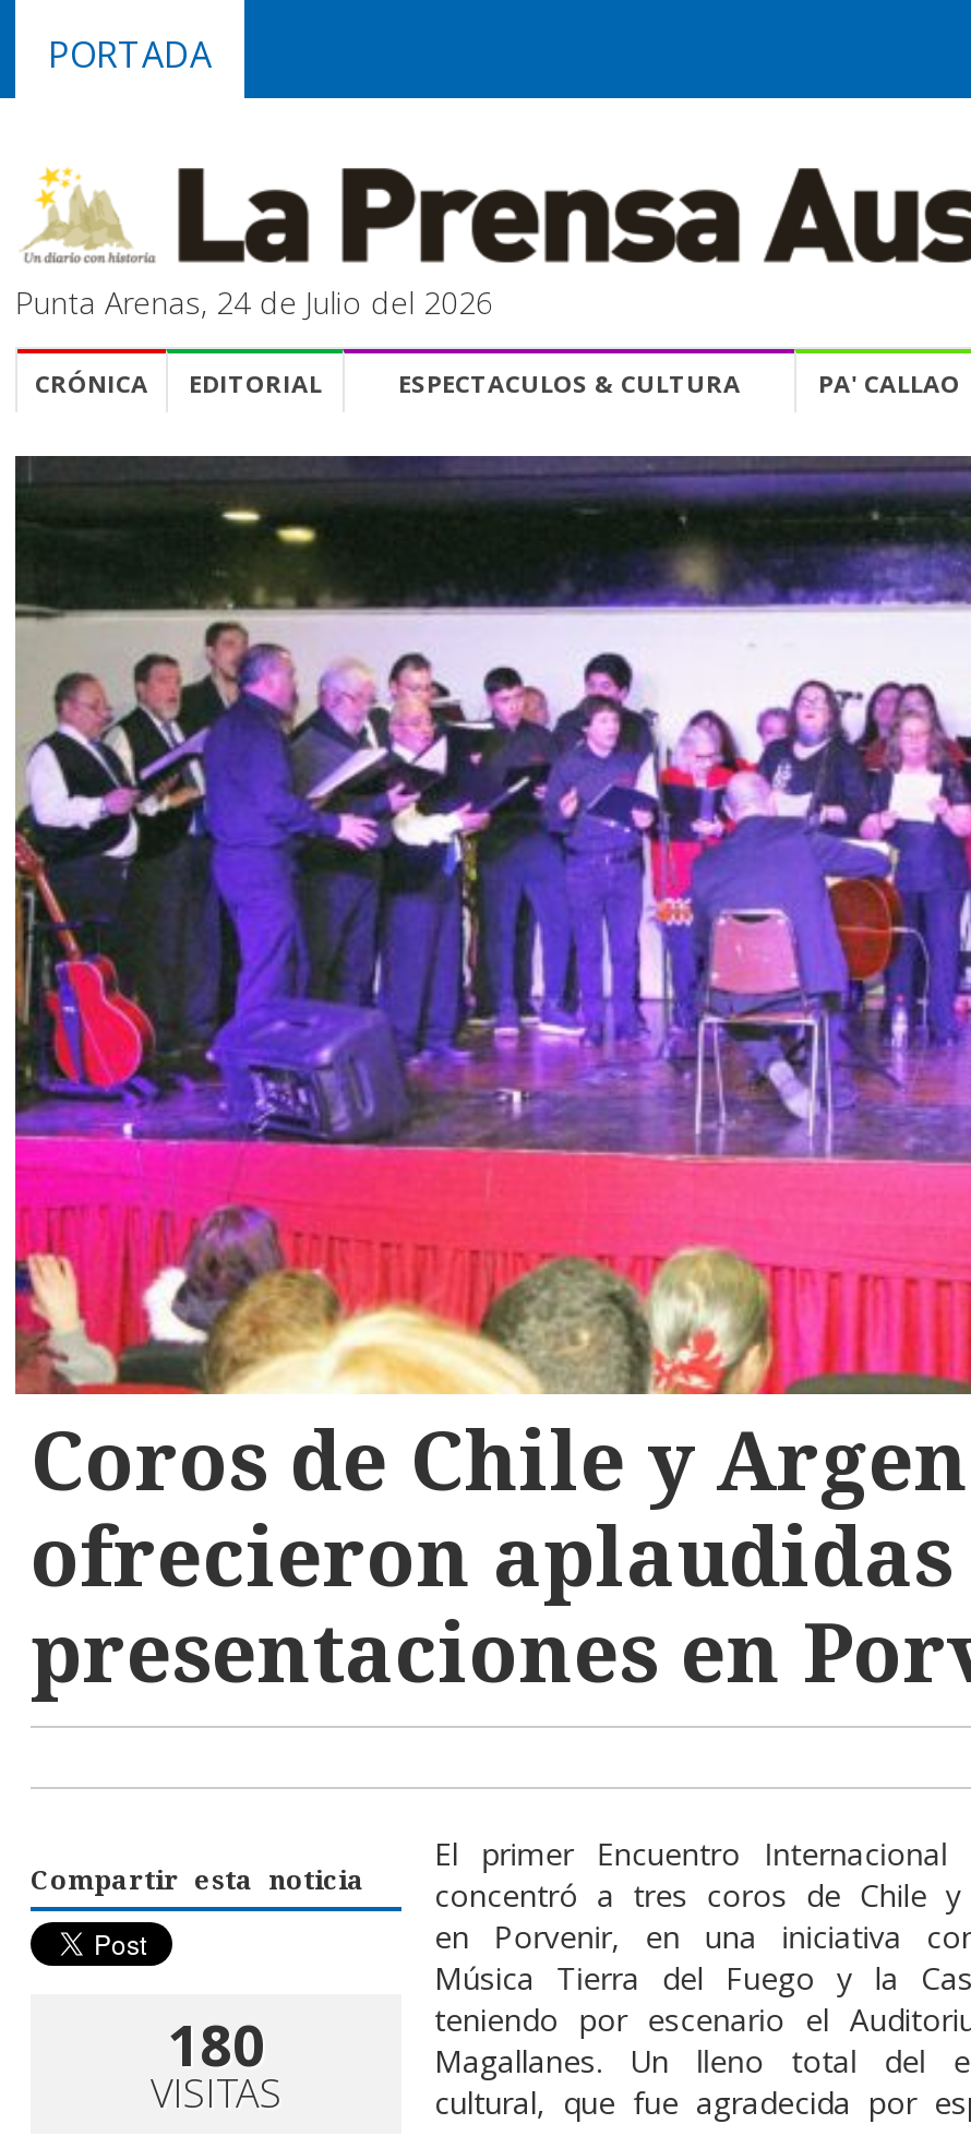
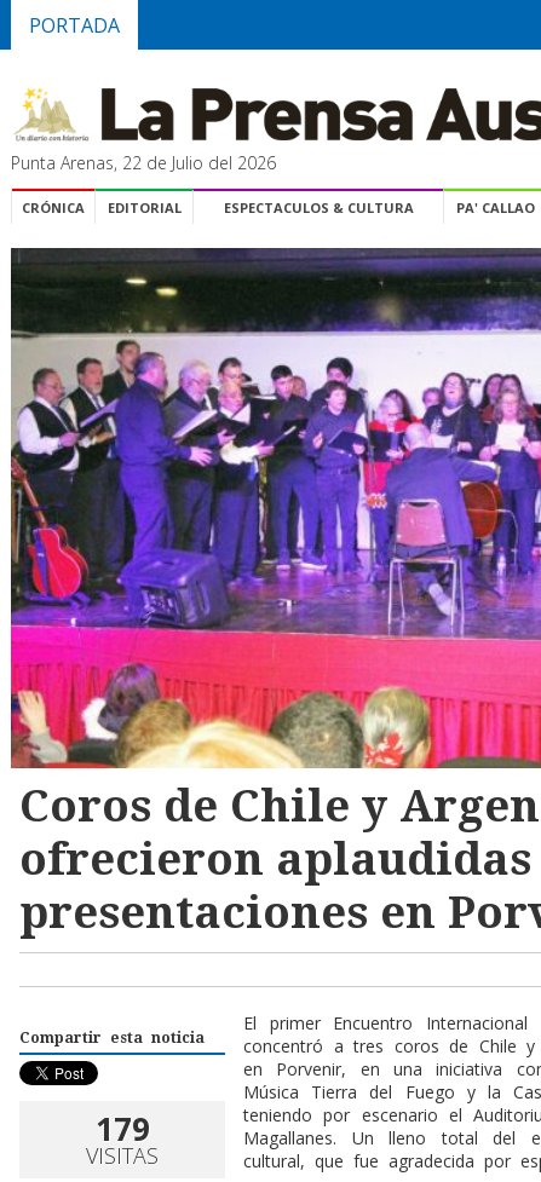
[15,281,493,323] Punta Arenas, 24 de Julio del 2026 -> [11,151,276,174] Punta Arenas, 22 de Julio del 2026
[167,2005,265,2084] 180 -> [95,1107,149,1151] 179

